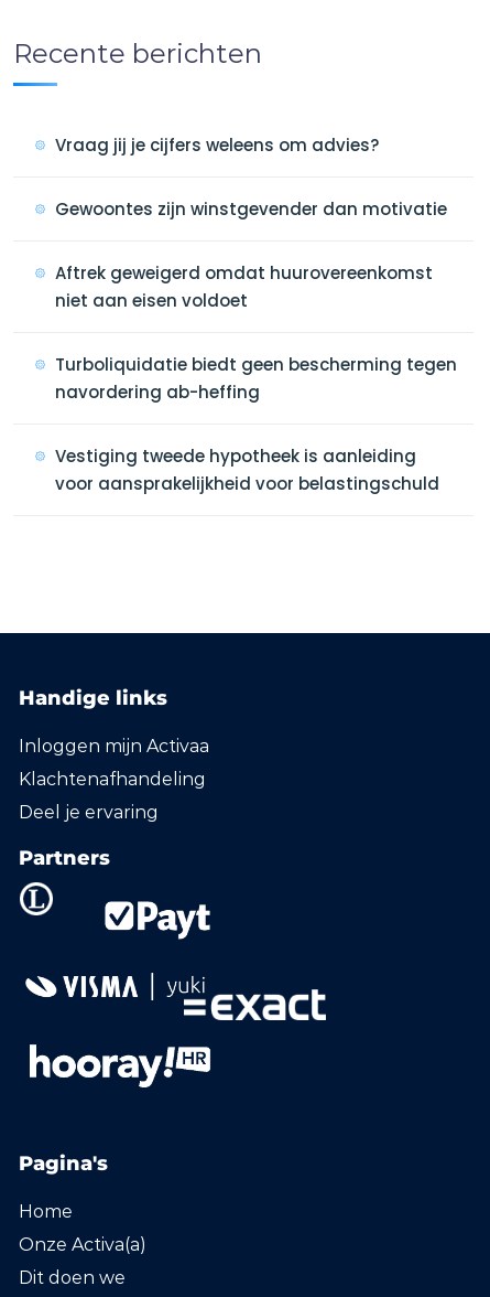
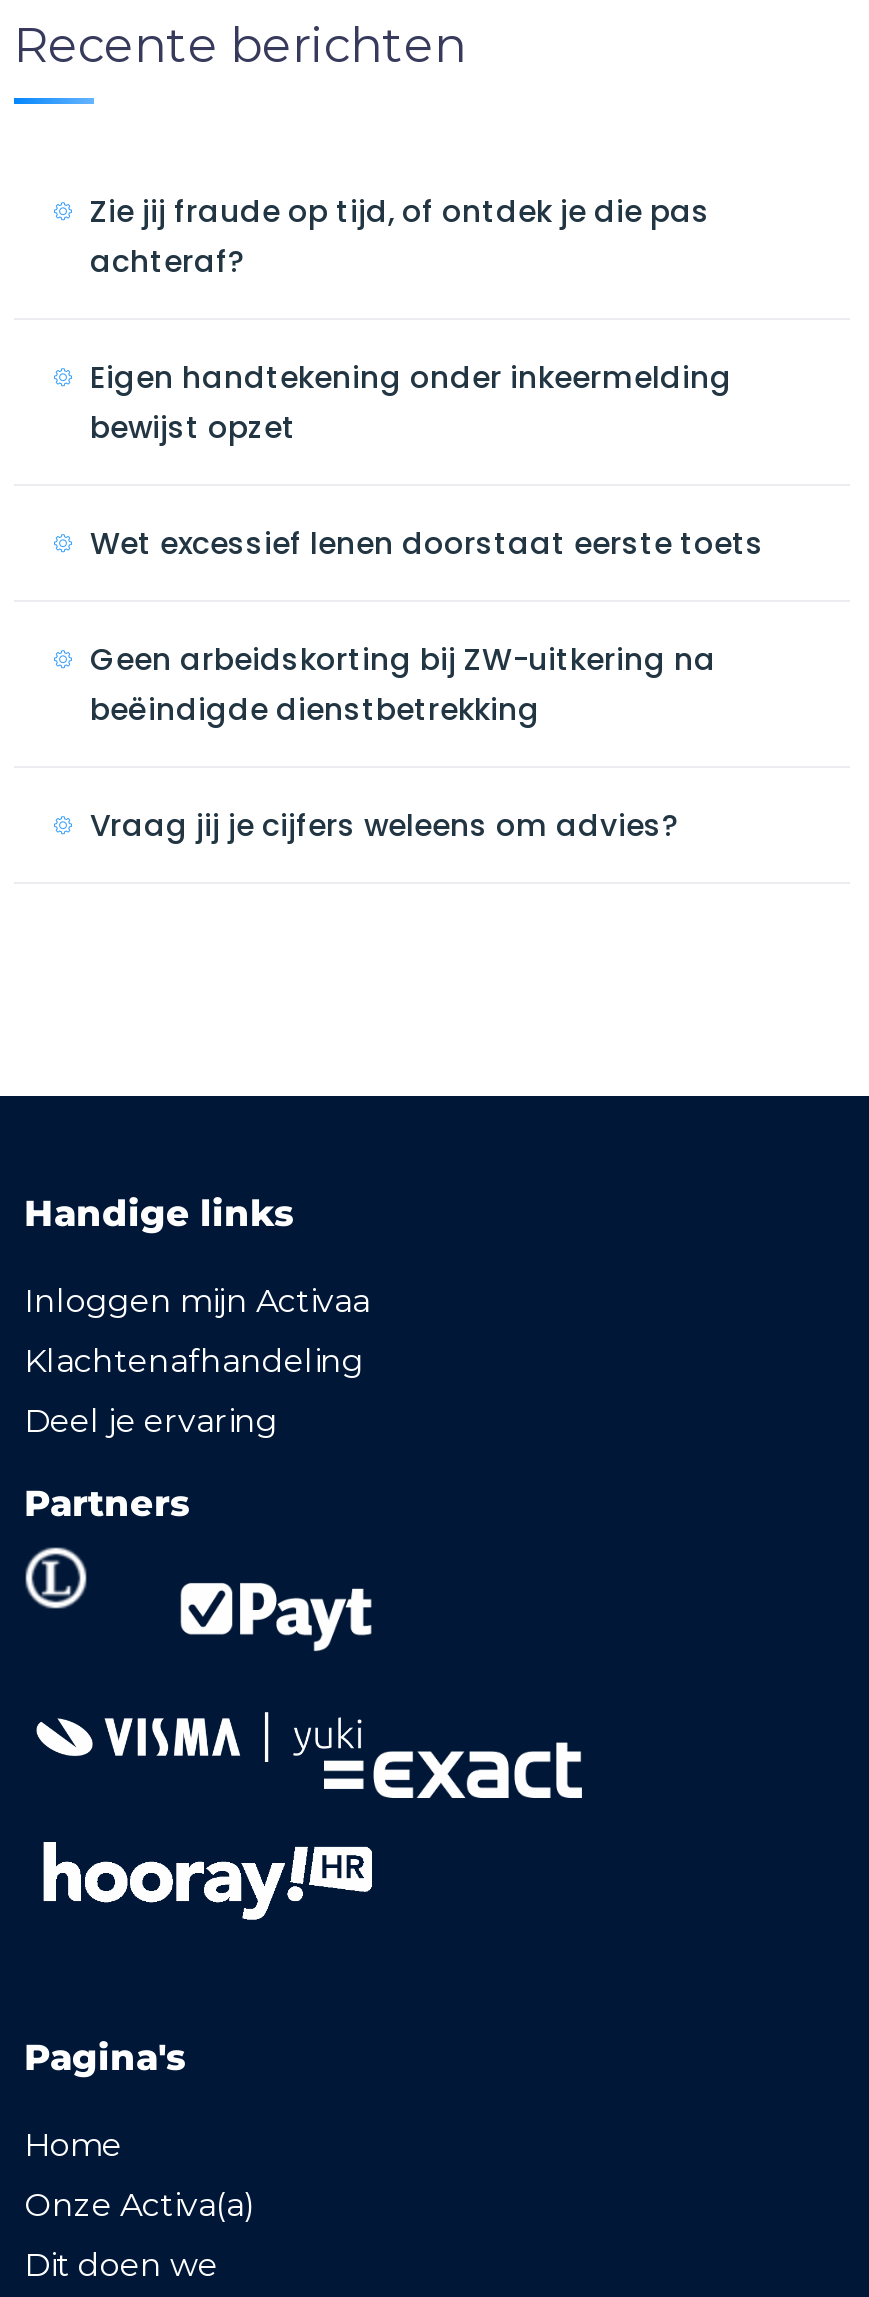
none -> [90,190,764,730] Zie jij fraude op tijd, of ontdek je die pas | achteraf? | Eigen handtekening onder inkeermelding | bewijst opzet | Wet excessief lenen doorstaat eerste toets | Geen arbeidskorting bij ZW-uitkering na | beëindigde dienstbetrekking
moved [55,133,379,157] -> [90,804,678,846]: Vraag jij je cijfers weleens om advies?
[55,197,457,495] Gewoontes zijn winstgevender dan motivatie | Aftrek geweigerd omdat huurovereenkomst | niet aan eisen voldoet | Turboliquidatie biedt geen bescherming tegen | navordering ab-heffing | Vestiging tweede hypotheek is aanleiding | voor aansprakelijkheid voor belastingschuld -> none

